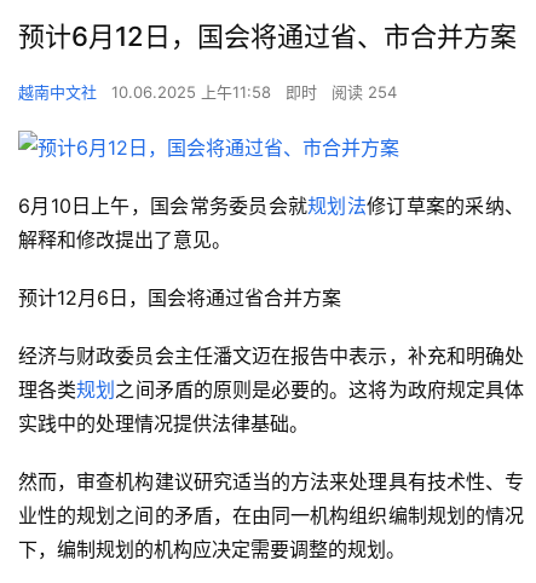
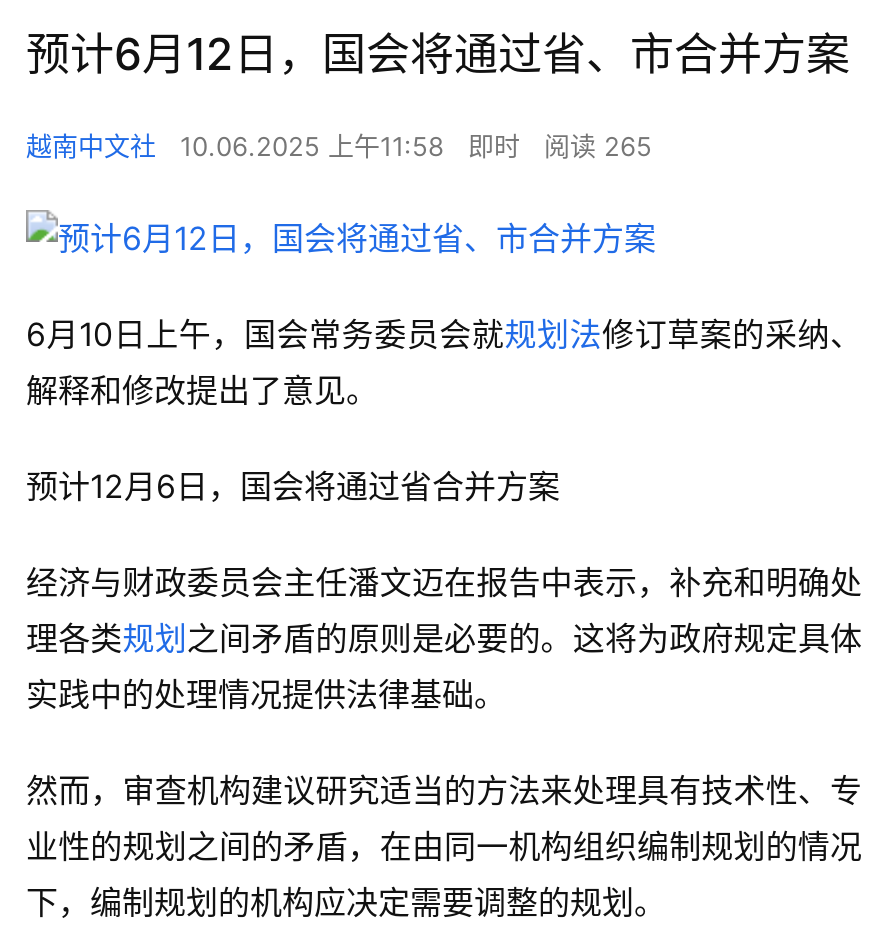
[18,82,397,102] 越南中文社 10.06.2025 上午11:58 即时 阅读 254 -> [26,130,652,162] 越南中文社 10.06.2025 上午11:58 即时 阅读 265

